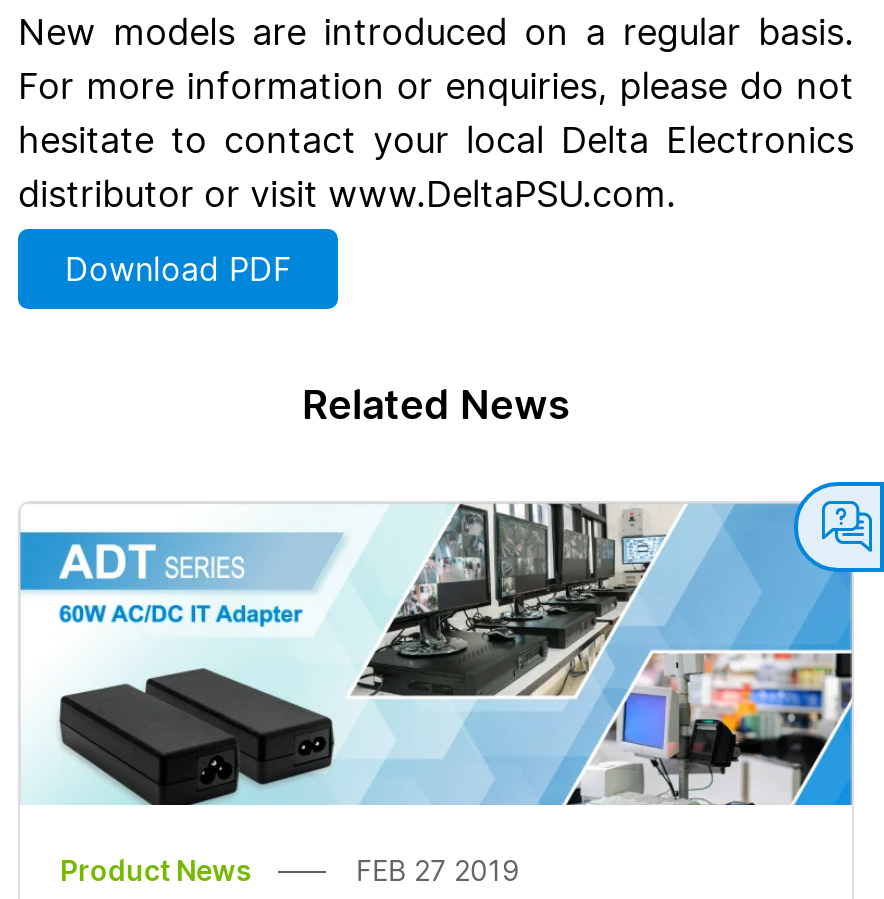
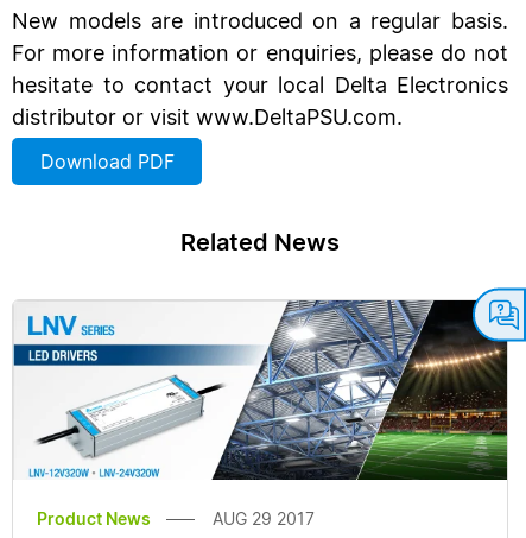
[18,503,854,887] [image] | FEB 27 2019 -> [12,299,508,529] [image] | AUG 29 2017

